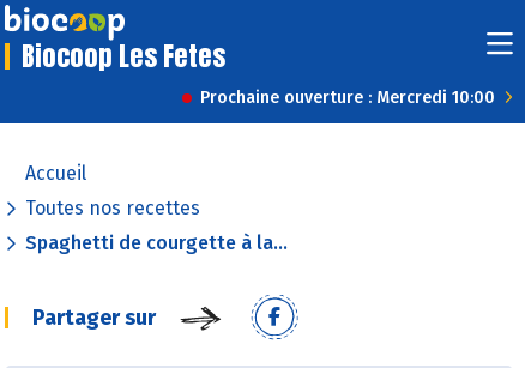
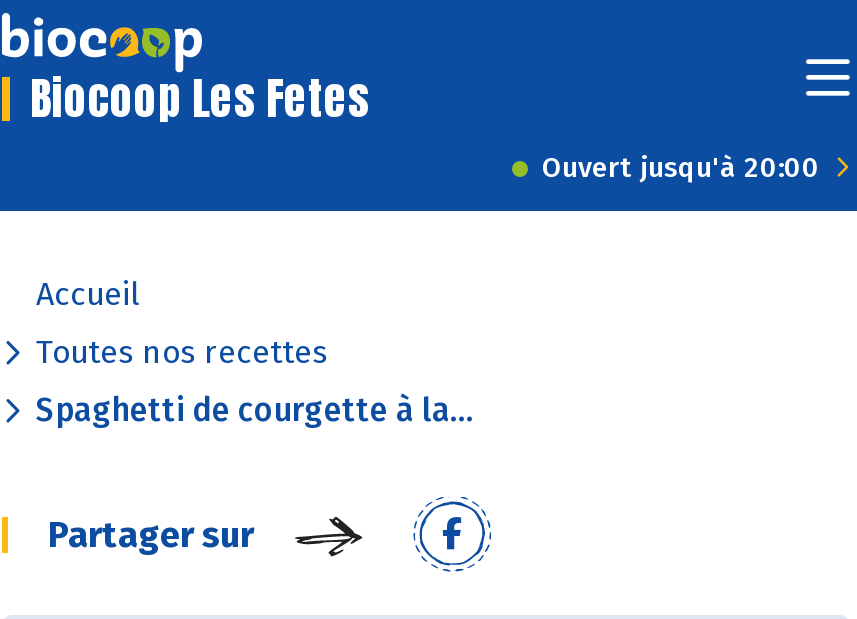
[200,88,495,108] Prochaine ouverture : Mercredi 10:00 -> [542,151,820,185] Ouvert jusqu'à 20:00

